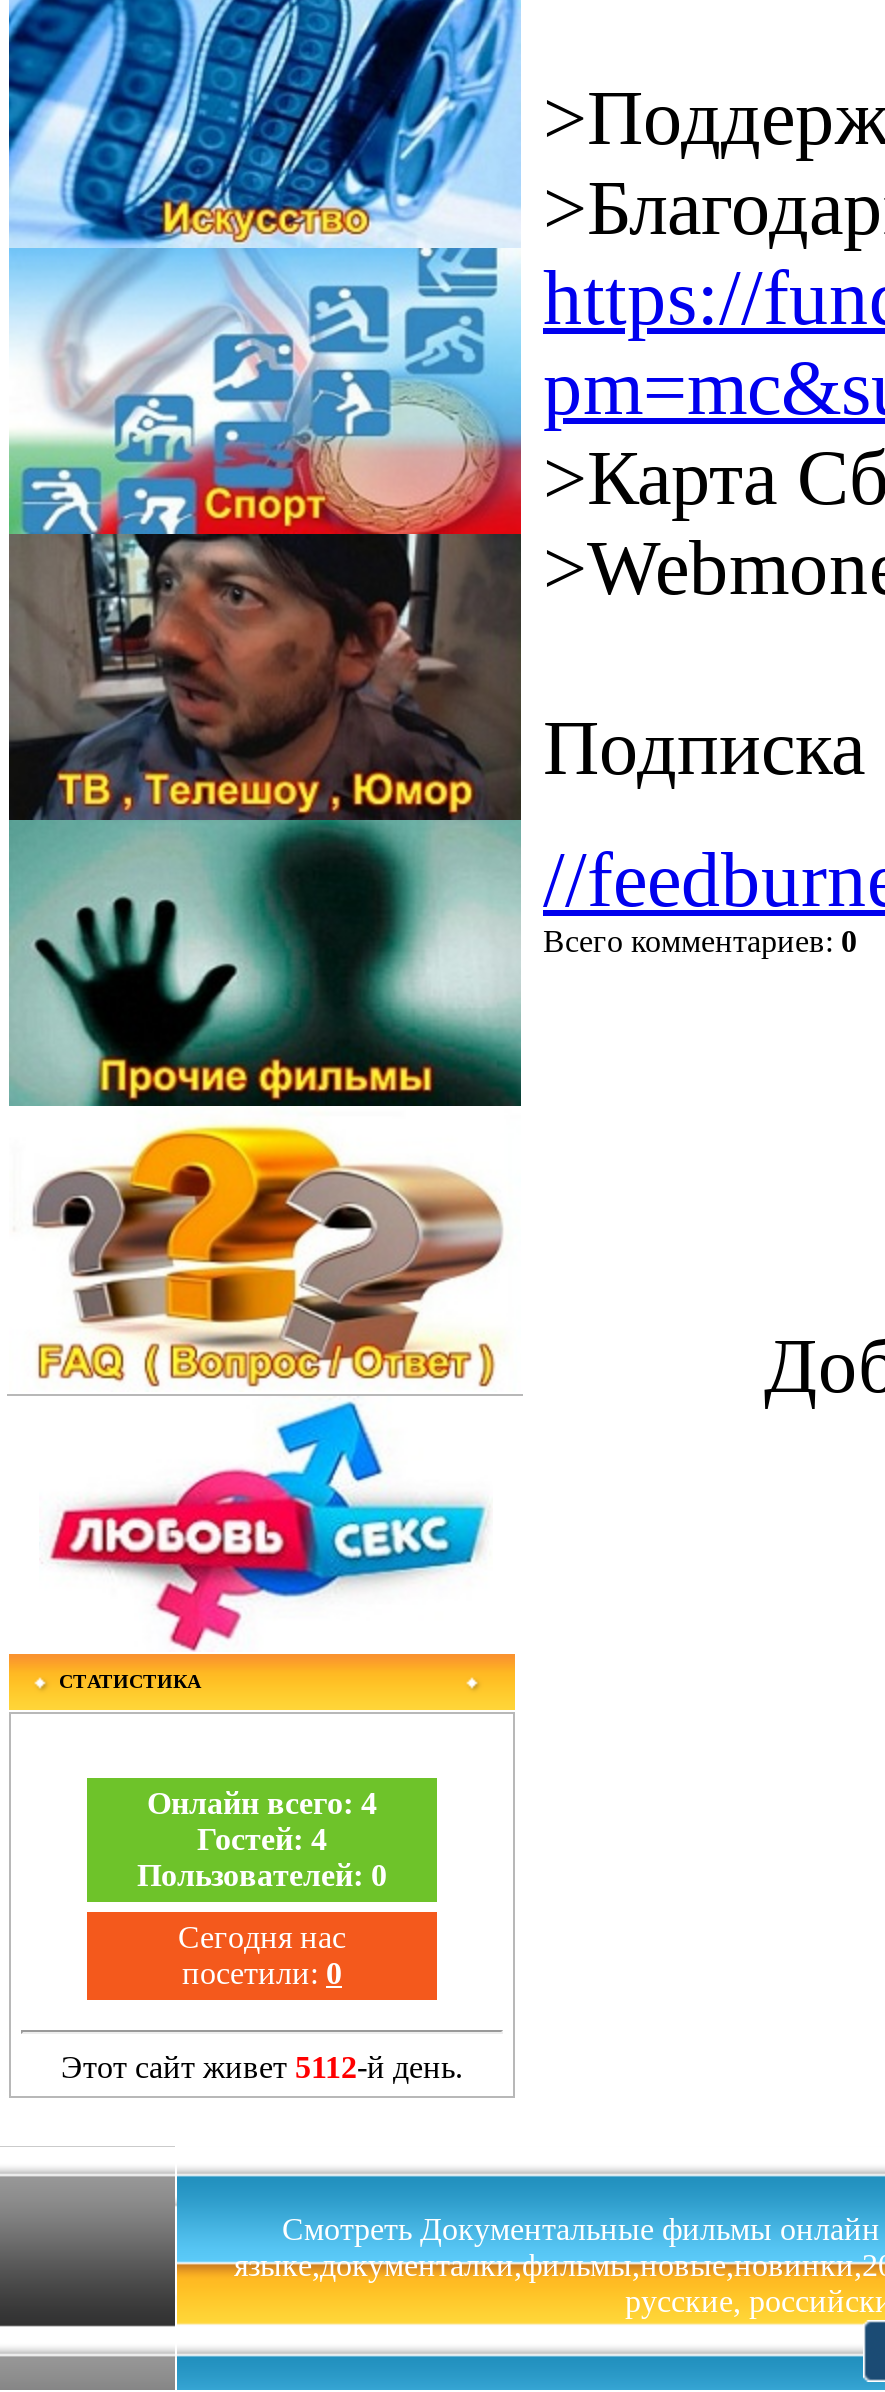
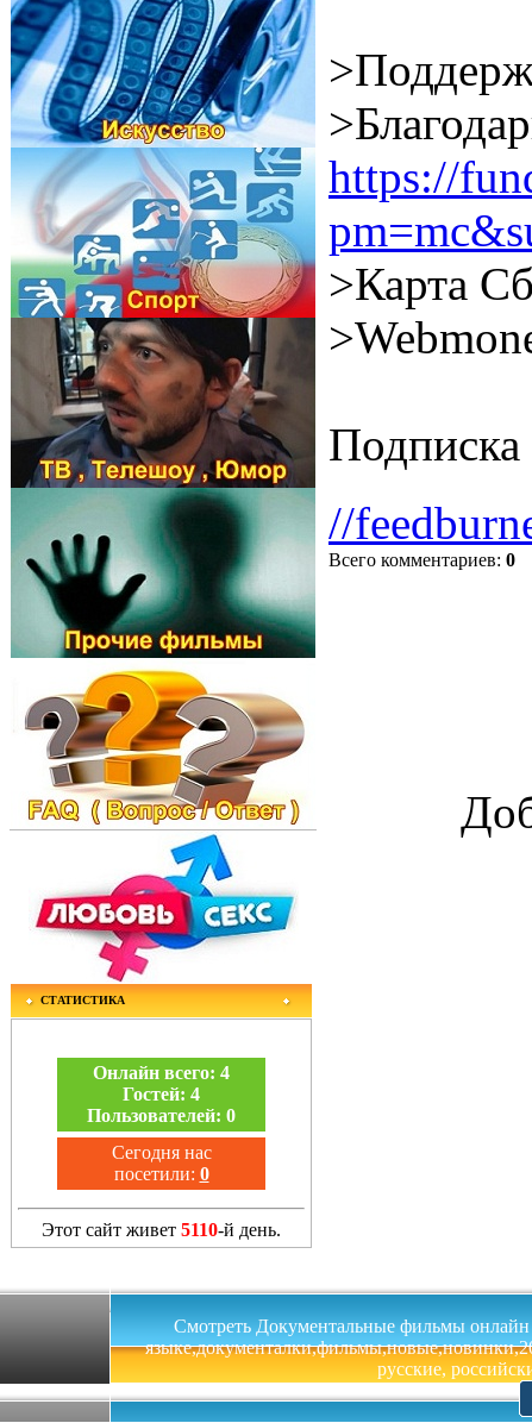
[61,2050,463,2084] Этот сайт живет 5112-й день. -> [42,1220,281,1240] Этот сайт живет 5110-й день.

